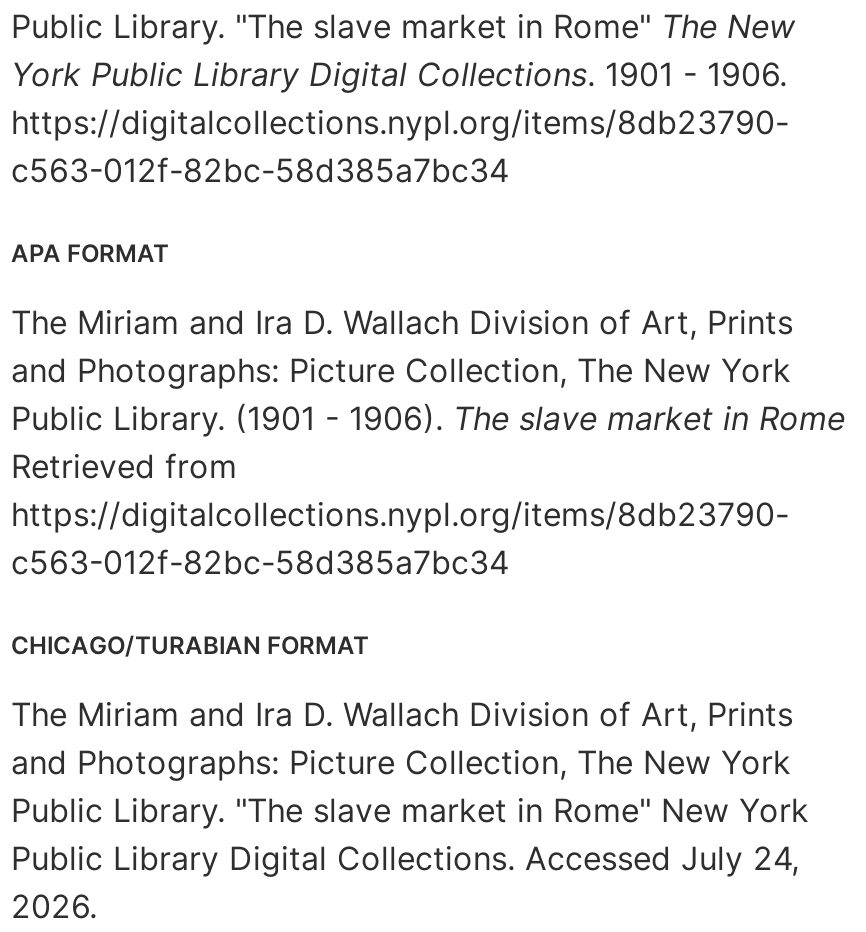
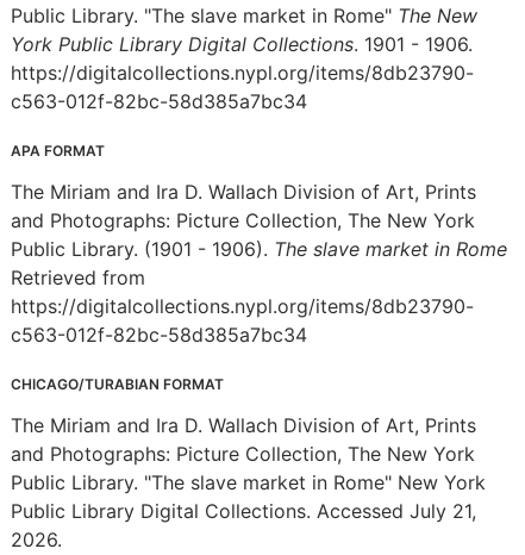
[11,838,799,878] Public Library Digital Collections. Accessed July 24, -> [11,499,476,523] Public Library Digital Collections. Accessed July 21,

